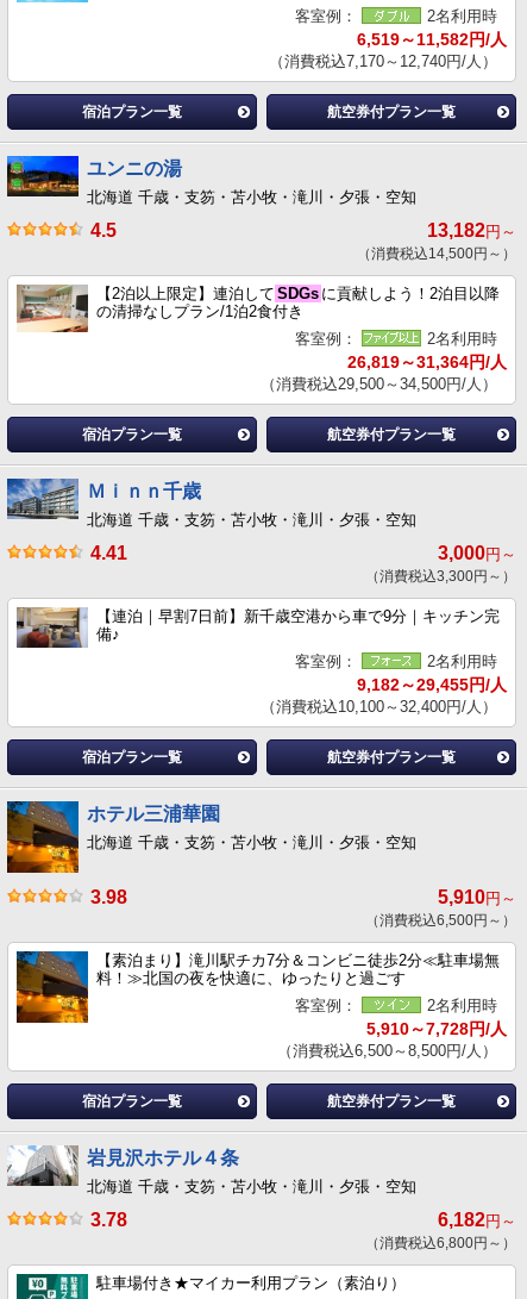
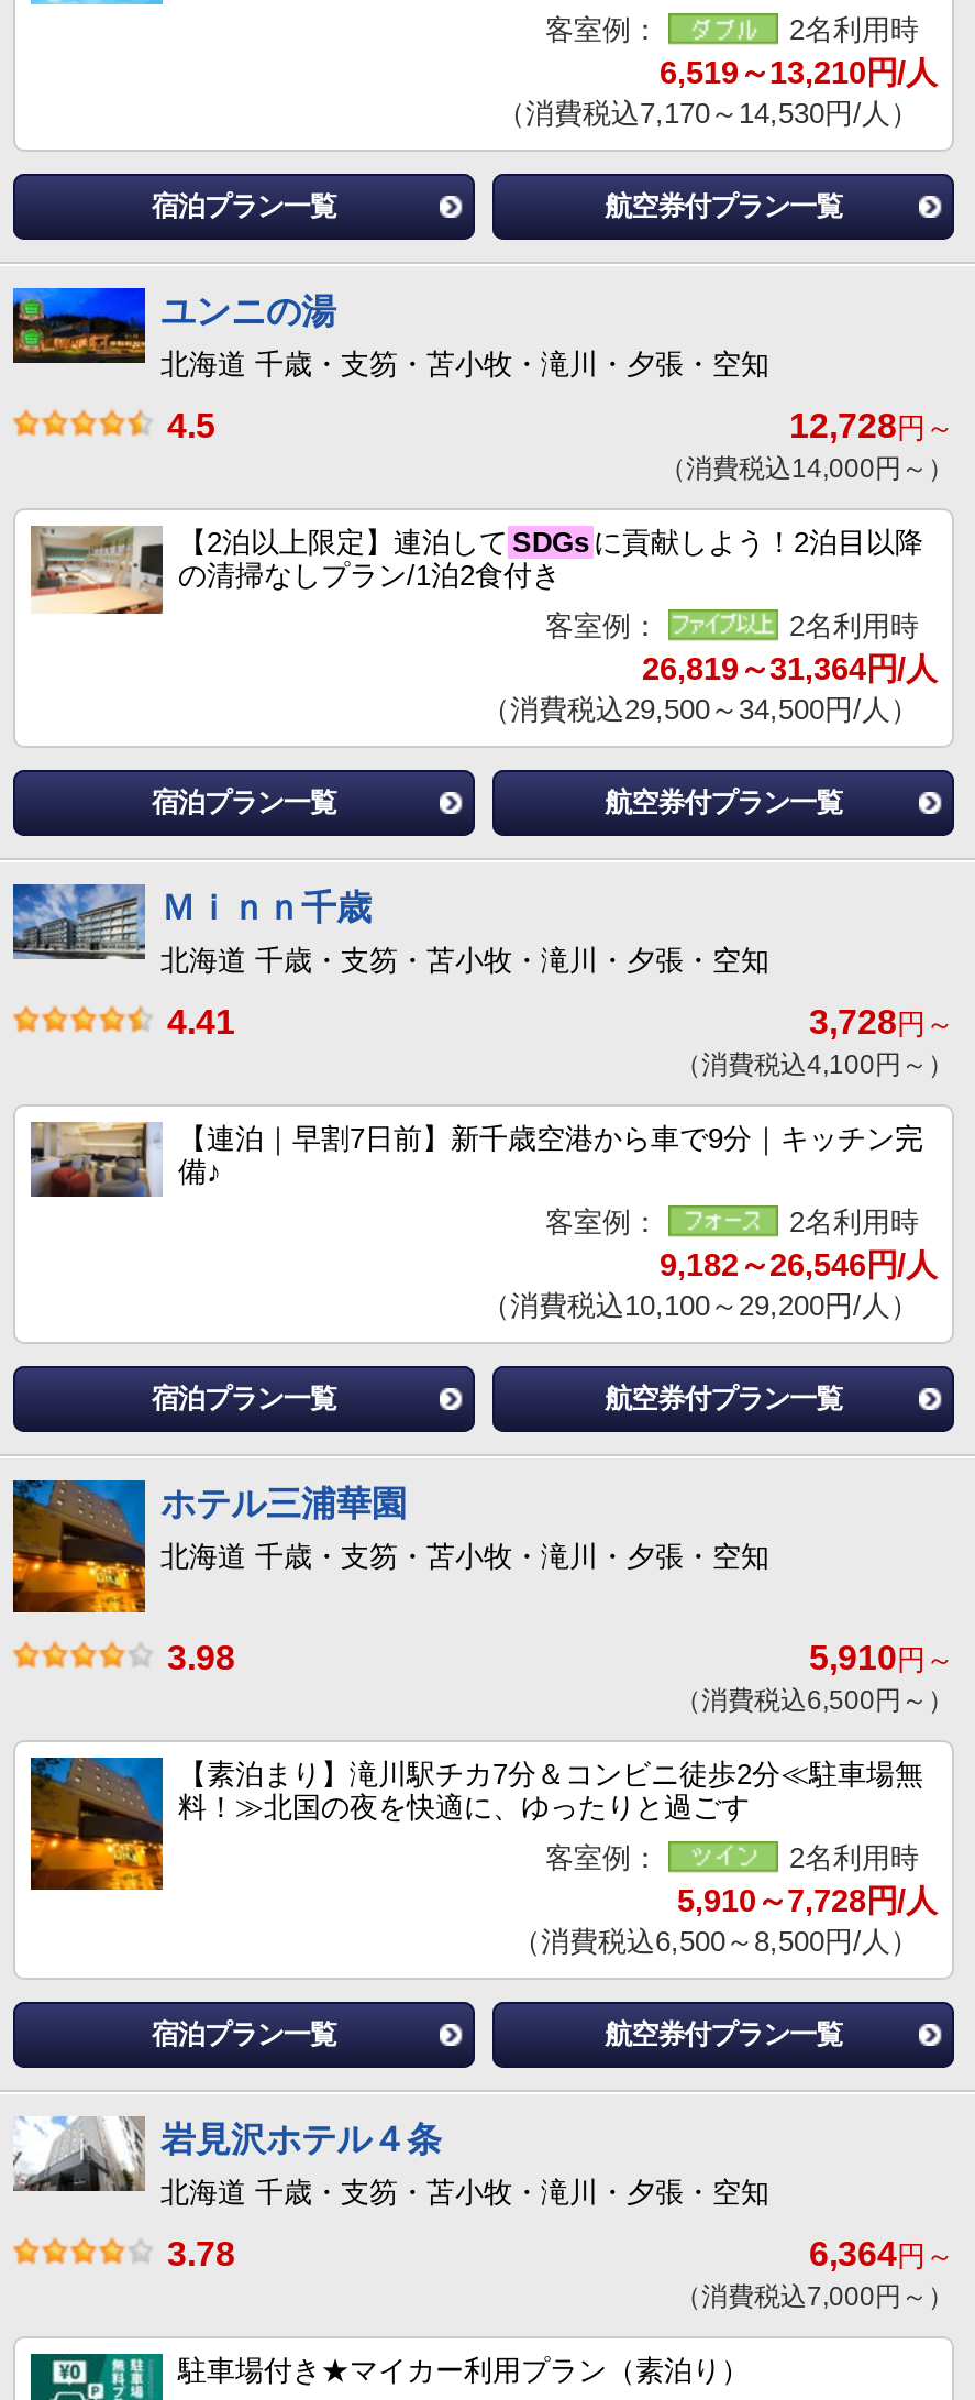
[357,30,507,49] 6,519～11,582円/人 -> [660,55,937,90] 6,519～13,210円/人
[269,52,497,70] （消費税込7,170～12,740円/人） -> [497,97,919,130] （消費税込7,170～14,530円/人）
[427,220,516,241] 13,182円～ -> [789,407,954,444] 12,728円～
[357,245,516,262] （消費税込14,500円～） -> [660,453,954,484] （消費税込14,000円～）
[438,543,516,563] 3,000円～ -> [809,1003,954,1041] 3,728円～
[365,568,516,585] （消費税込3,300円～） -> [675,1049,954,1080] （消費税込4,100円～）
[357,675,507,694] 9,182～29,455円/人 -> [660,1247,937,1282] 9,182～26,546円/人
[261,698,497,716] （消費税込10,100～32,400円/人） -> [481,1289,919,1322] （消費税込10,100～29,200円/人）
[438,1210,516,1230] 6,182円～ -> [809,2235,954,2272] 6,364円～
[365,1235,516,1251] （消費税込6,800円～） -> [675,2281,954,2312] （消費税込7,000円～）

